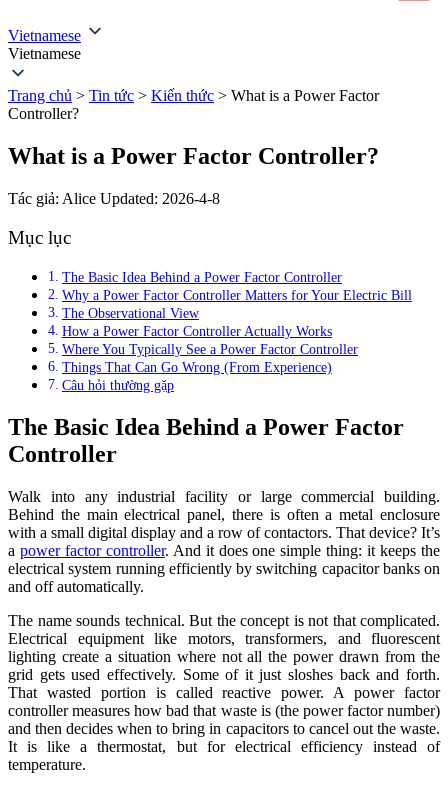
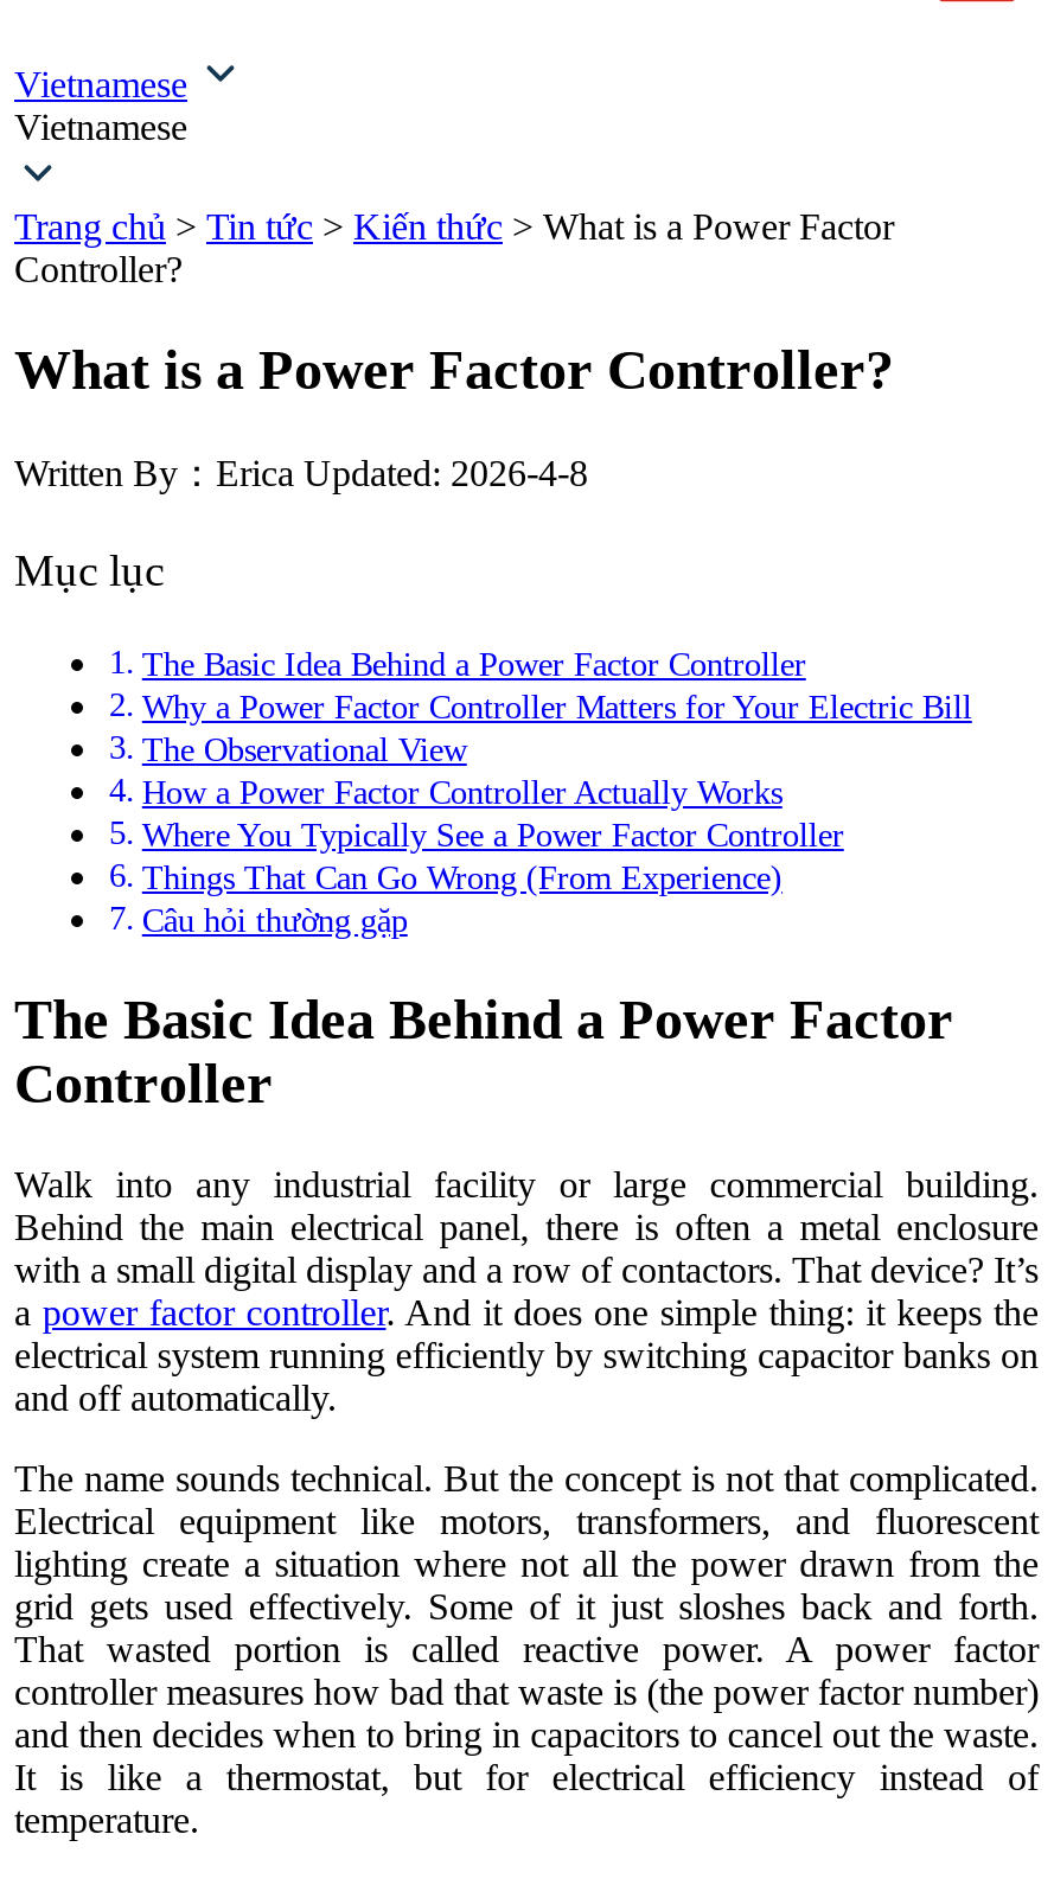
[8,190,220,207] Tác giả: Alice Updated: 2026-4-8 -> [14,452,588,493] Written By：Erica Updated: 2026-4-8

